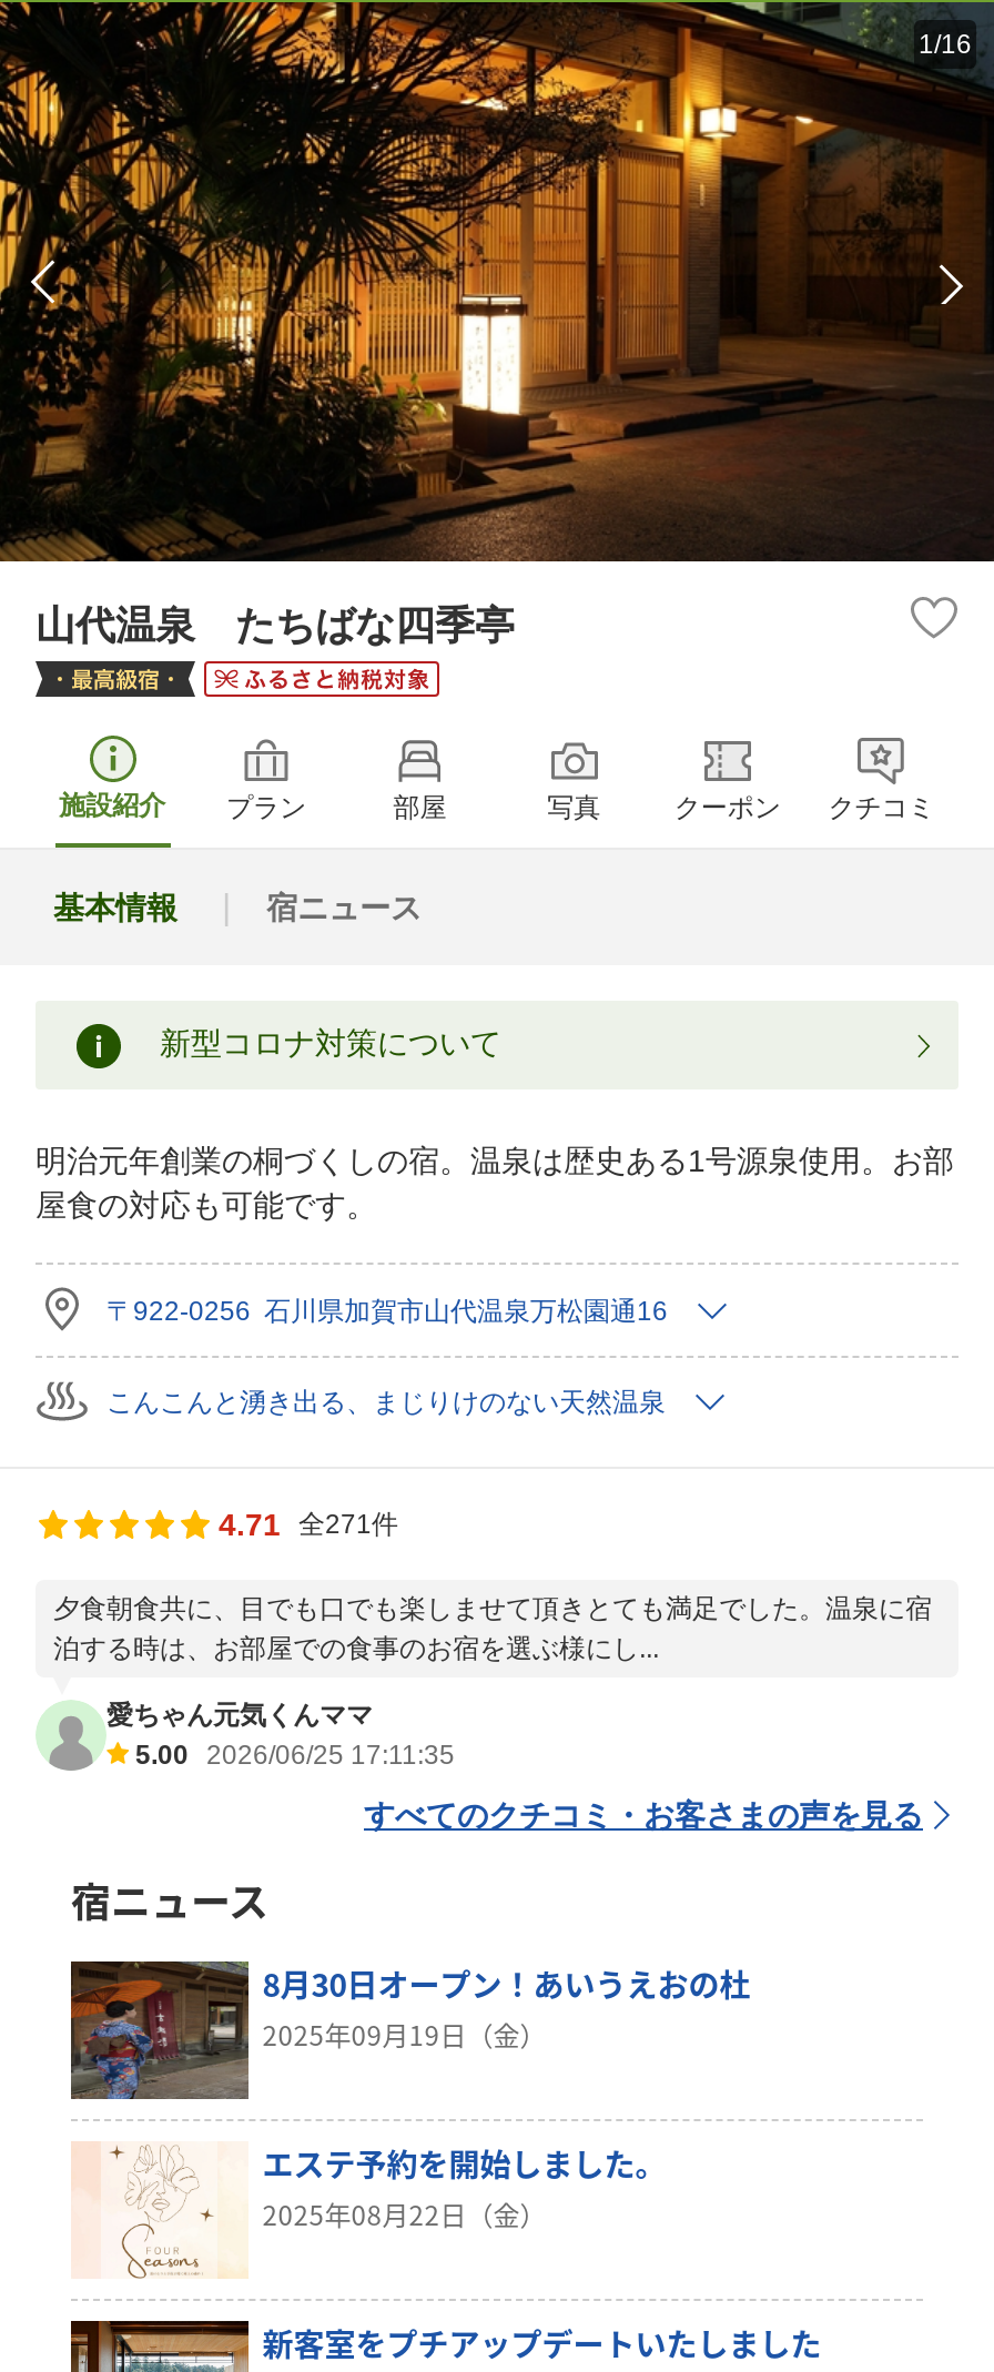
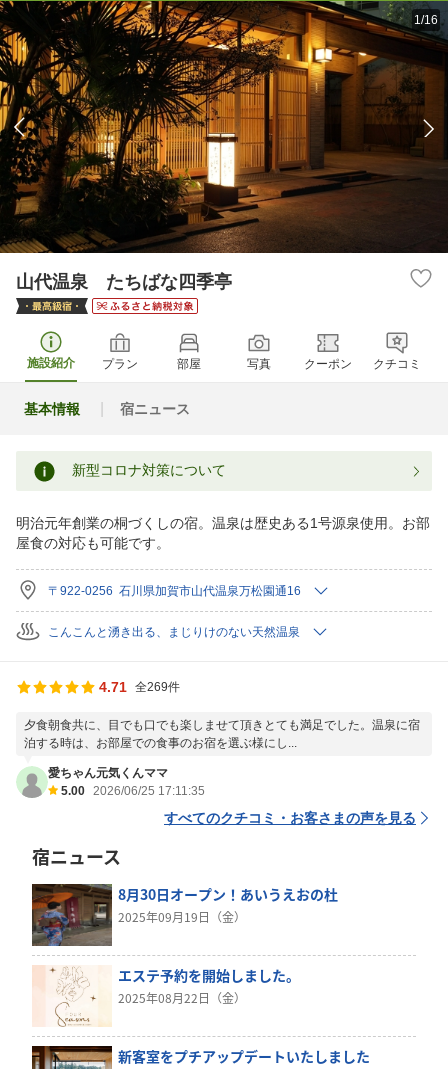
[219,1507,398,1542] 4.71 全271件 -> [98,679,179,695] 4.71 全269件

